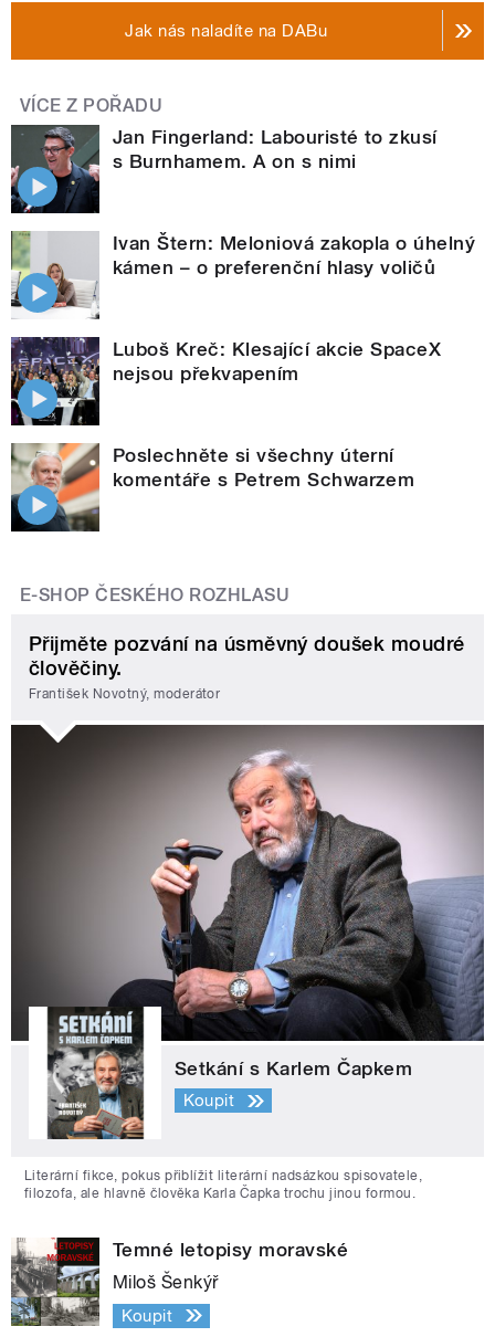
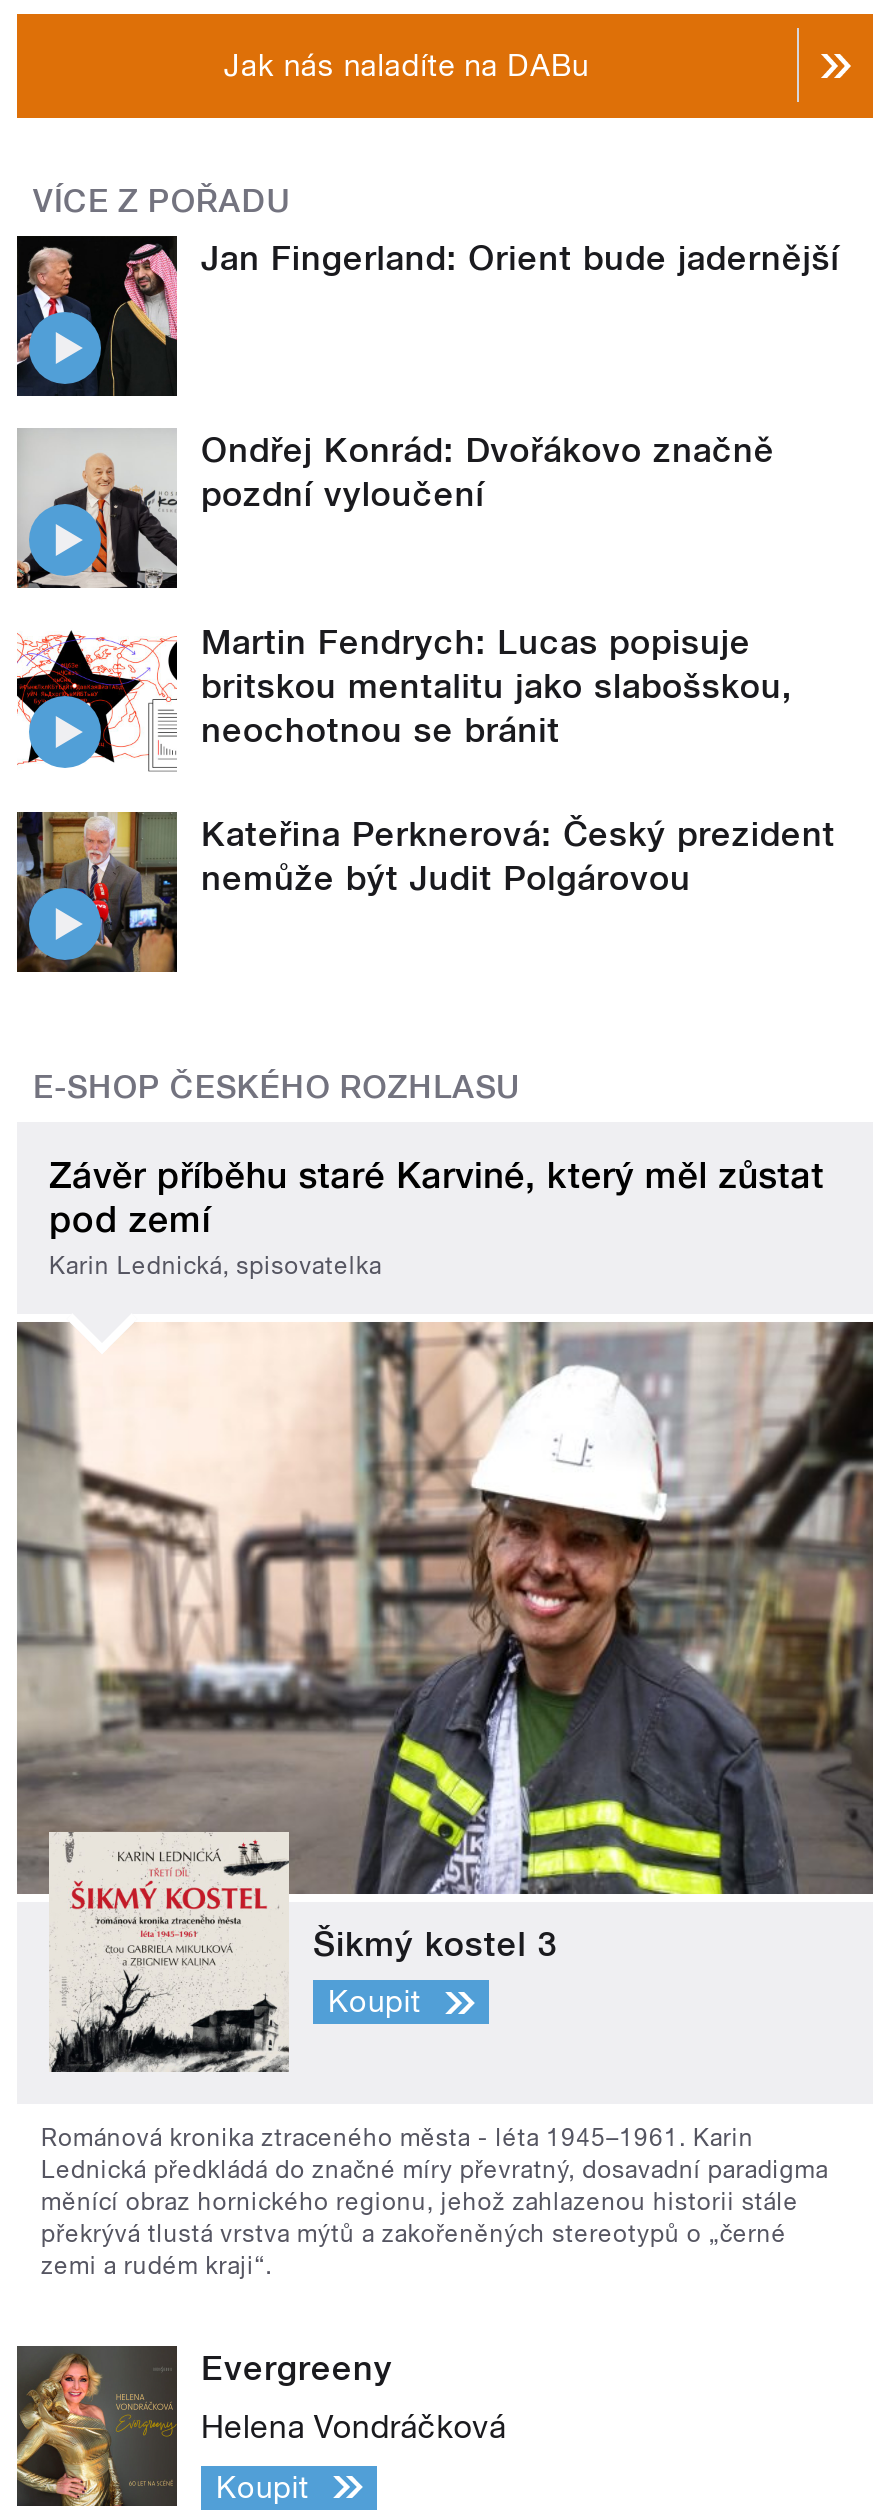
[10,125,437,213] [image] | Jan Fingerland: Labouristé to zkusí | s Burnhamem. A on s nimi -> [15,236,839,394] [image] | Jan Fingerland: Orient bude jadernější
[11,231,475,319] [image] | Ivan Štern: Meloniová zakopla o úhelný | kámen – o preferenční hlasy voličů -> [15,429,775,590] [image] | Ondřej Konrád: Dvořákovo značně | pozdní vyloučení
[10,336,441,427] [image] | Luboš Kreč: Klesající akcie SpaceX | nejsou překvapením -> [15,620,793,780] [image] | Martin Fendrych: Lucas popisuje | britskou mentalitu jako slabošskou, | neochotnou se bránit
[11,442,415,533] [image] | Poslechněte si všechny úterní | komentáře s Petrem Schwarzem -> [17,810,836,974] [image] | Kateřina Perknerová: Český prezident | nemůže být Judit Polgárovou
[29,632,465,702] Přijměte pozvání na úsměvný doušek moudré | člověčiny. | František Novotný, moderátor -> [49,1153,824,1280] Závěr příběhu staré Karviné, který měl zůstat | pod zemí | Karin Lednická, spisovatelka
[10,724,485,1106] [image] | Setkání s Karlem Čapkem -> [15,1322,875,2074] [image] | Šikmý kostel 3
[24,1168,422,1201] Literární fikce, pokus přiblížit literární nadsázkou spisovatele, | filozofa, ale hlavně člověka Karla Čapka trochu jinou formou. -> [41,2123,828,2279] Románová kronika ztraceného města - léta 1945–1961. Karin | Lednická předkládá do značné míry převratný, dosavadní paradigma | měnící obraz hornického regionu, jehož zahlazenou historii stále | překrývá tlustá vrstva mýtů a zakořeněných stereotypů o „černé | zemi a rudém kraji“.
[113,1238,348,1260] Temné letopisy moravské -> [201,2347,393,2387] Evergreeny
[11,1262,219,1326] [image] | Miloš Šenkýř -> [17,2344,506,2506] [image] | Helena Vondráčková

